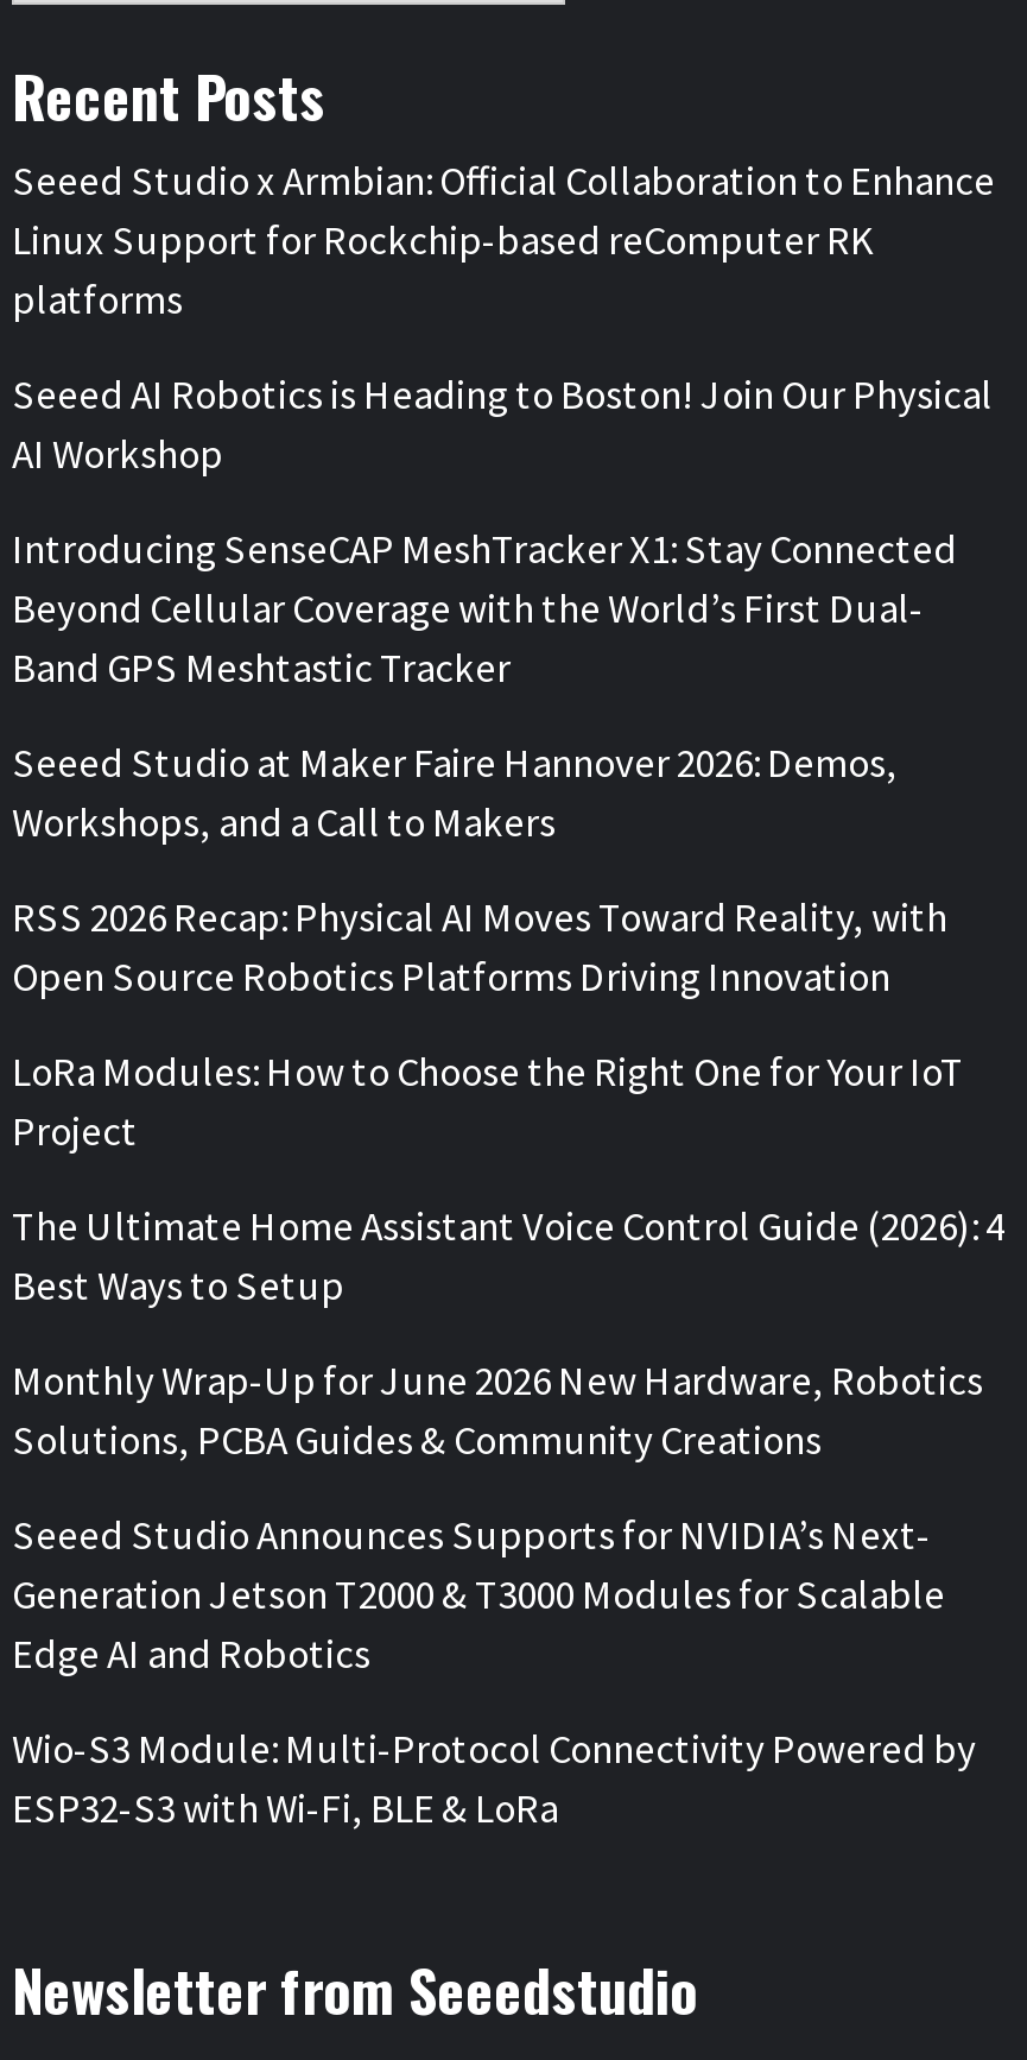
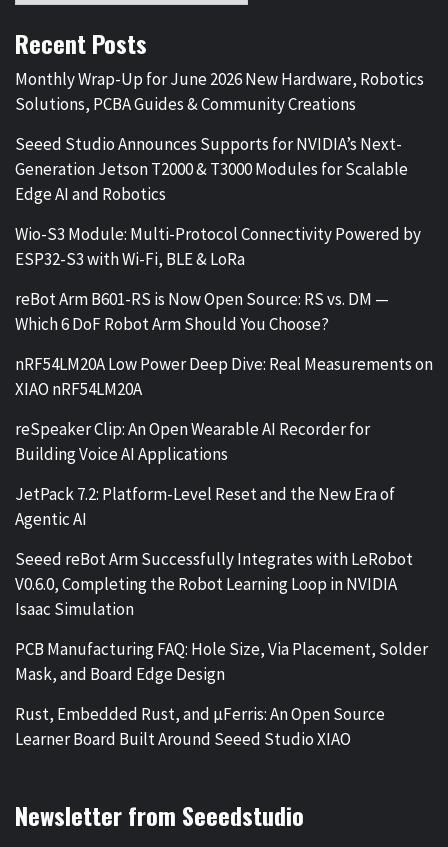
[12,154,1004,1311] Seeed Studio x Armbian: Official Collaboration to Enhance | Linux Support for Rockchip-based reComputer RK | platforms | Seeed AI Robotics is Heading to Boston! Join Our Physical | AI Workshop | Introducing SenseCAP MeshTracker X1: Stay Connected | Beyond Cellular Coverage with the World’s First Dual- | Band GPS Meshtastic Tracker | Seeed Studio at Maker Faire Hannover 2026: Demos, | Workshops, and a Call to Makers | RSS 2026 Recap: Physical AI Moves Toward Reality, with | Open Source Robotics Platforms Driving Innovation | LoRa Modules: How to Choose the Right One for Your IoT | Project | The Ultimate Home Assistant Voice Control Guide (2026): 4 | Best Ways to Setup -> none
moved [12,1354,983,1834] -> [15,68,424,270]: Monthly Wrap-Up for June 2026 New Hardware, Robotics | Solutions, PCBA Guides & Community Creations | Seeed Studio Announces Supports for NVIDIA’s Next- | Generation Jetson T2000 & T3000 Modules for Scalable | Edge AI and Robotics | Wio-S3 Module: Multi-Protocol Connectivity Powered by | ESP32-S3 with Wi-Fi, BLE & LoRa
none -> [15,288,433,750] reBot Arm B601-RS is Now Open Source: RS vs. DM — | Which 6 DoF Robot Arm Should You Choose? | nRF54LM20A Low Power Deep Dive: Real Measurements on | XIAO nRF54LM20A | reSpeaker Clip: An Open Wearable AI Recorder for | Building Voice AI Applications | JetPack 7.2: Platform-Level Reset and the New Era of | Agentic AI | Seeed reBot Arm Successfully Integrates with LeRobot | V0.6.0, Completing the Robot Learning Loop in NVIDIA | Isaac Simulation | PCB Manufacturing FAQ: Hole Size, Via Placement, Solder | Mask, and Board Edge Design | Rust, Embedded Rust, and µFerris: An Open Source | Learner Board Built Around Seeed Studio XIAO

